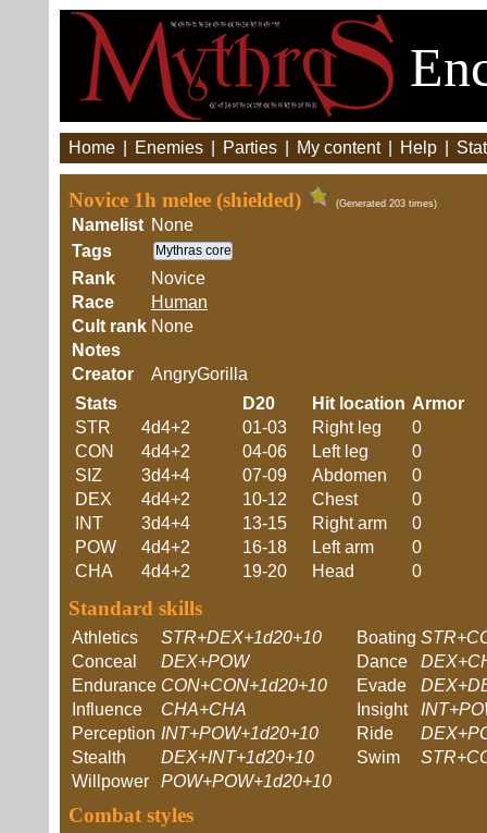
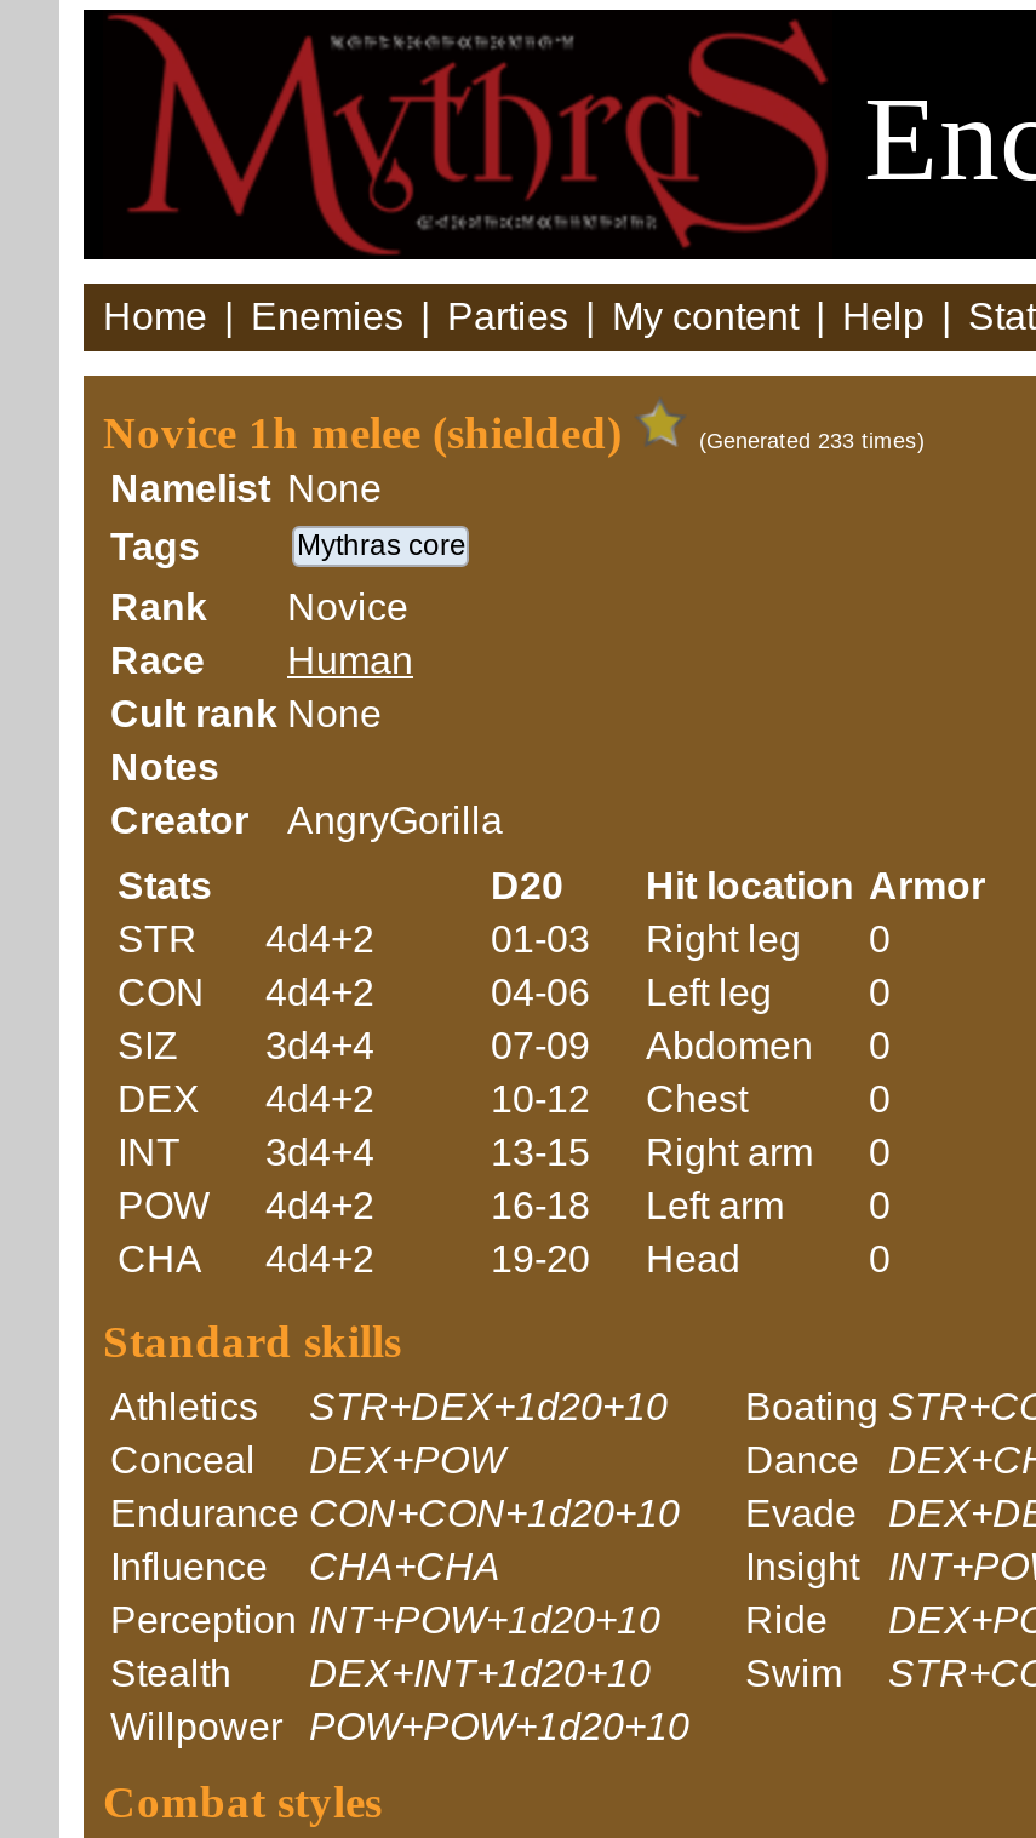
[336,198,437,209] (Generated 203 times) -> [699,429,925,453] (Generated 233 times)

